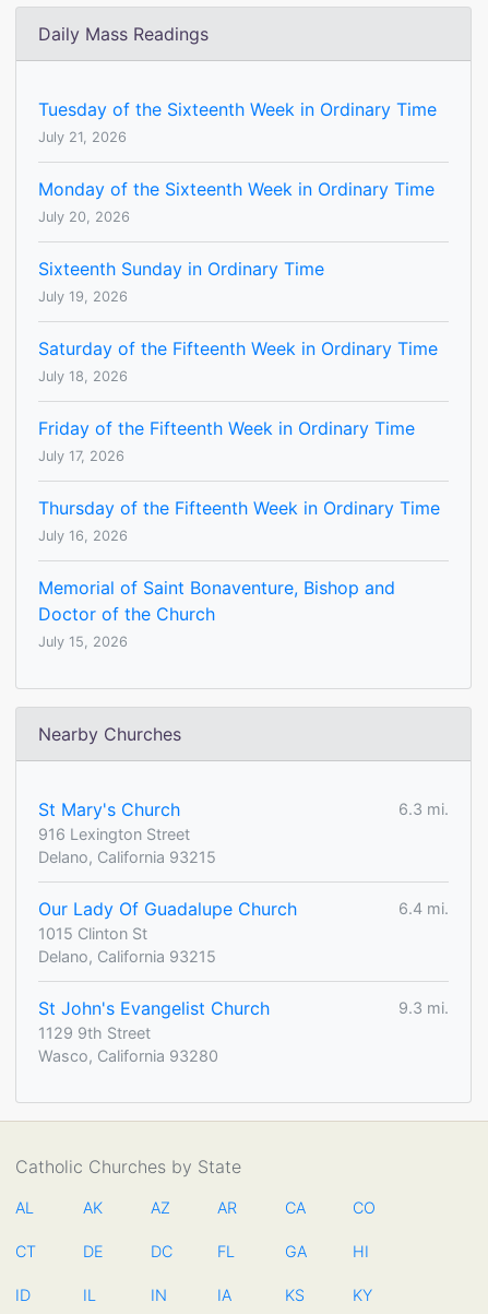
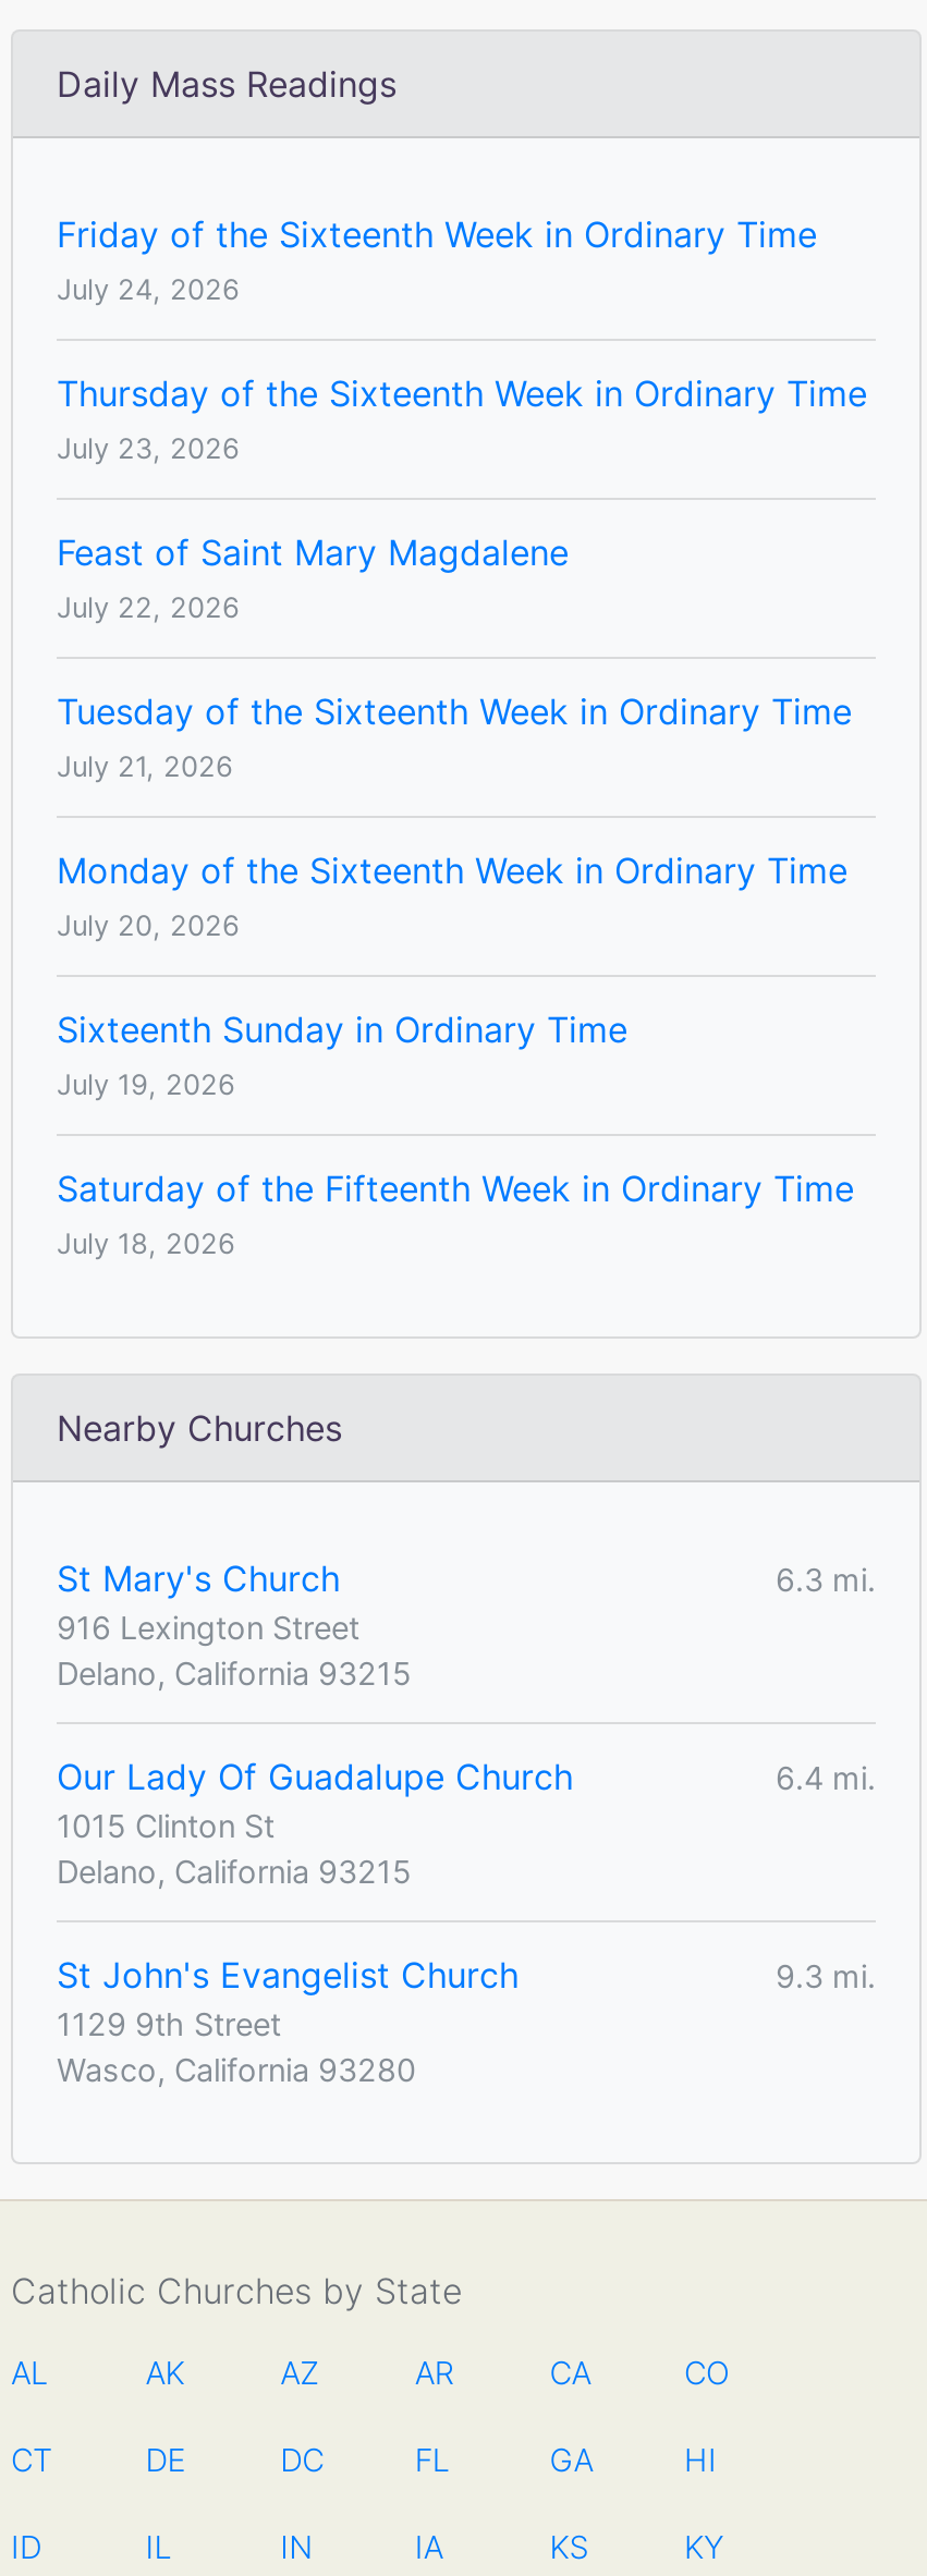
none -> [57,212,867,624] Friday of the Sixteenth Week in Ordinary Time | July 24, 2026 | Thursday of the Sixteenth Week in Ordinary Time | July 23, 2026 | Feast of Saint Mary Magdalene | July 22, 2026
moved [38,98,438,384] -> [57,689,854,1260]: Tuesday of the Sixteenth Week in Ordinary Time | July 21, 2026 | Monday of the Sixteenth Week in Ordinary Time | July 20, 2026 | Sixteenth Sunday in Ordinary Time | July 19, 2026 | Saturday of the Fifteenth Week in Ordinary Time | July 18, 2026
[38,417,440,650] Friday of the Fifteenth Week in Ordinary Time | July 17, 2026 | Thursday of the Fifteenth Week in Ordinary Time | July 16, 2026 | Memorial of Saint Bonaventure, Bishop and | Doctor of the Church | July 15, 2026 -> none

